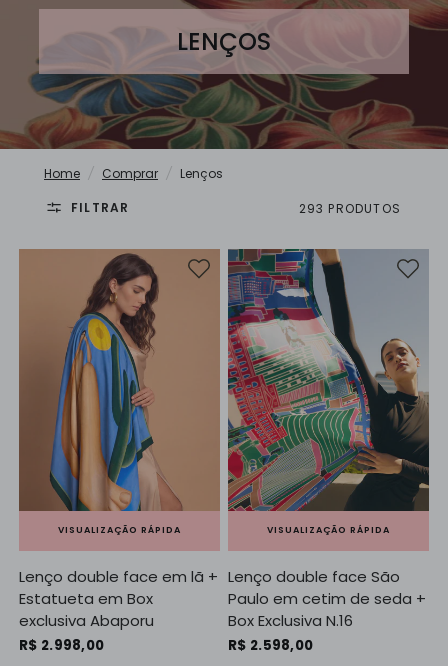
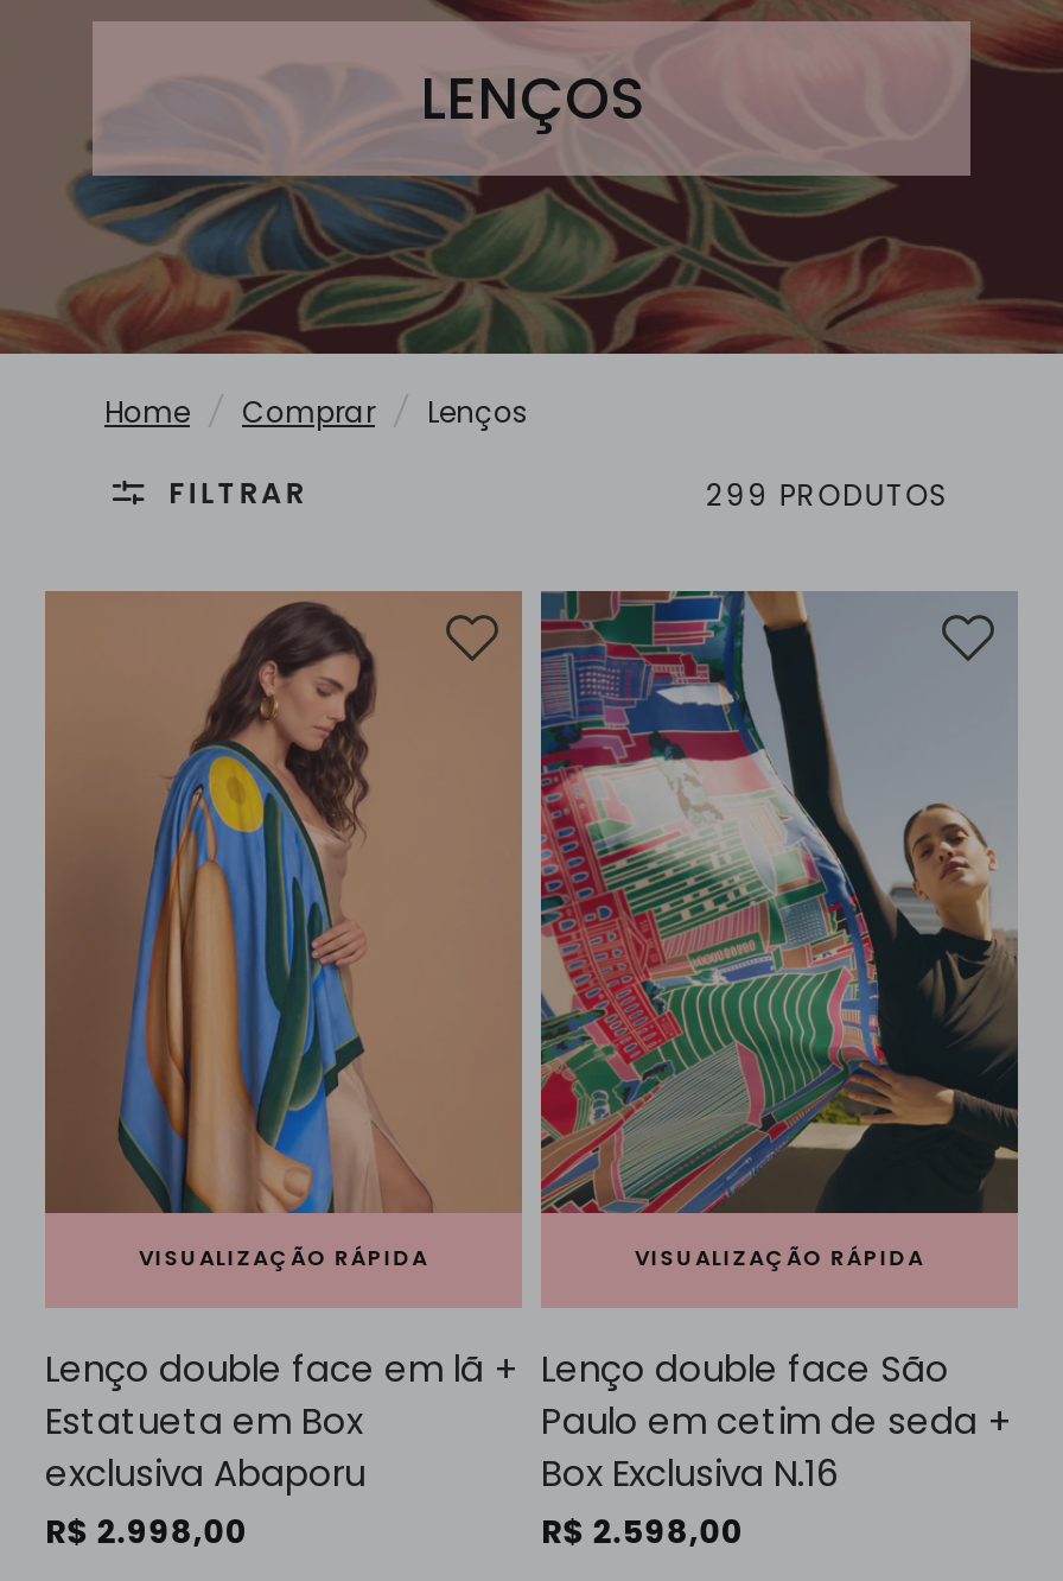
[299,200,401,217] 293 PRODUTOS -> [706,474,951,514] 299 PRODUTOS

